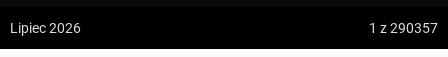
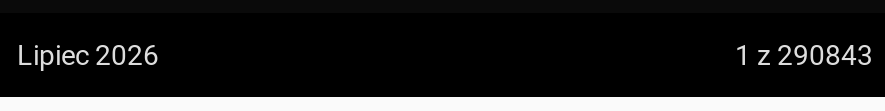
[369,20,438,36] 1 z 290357 -> [735,39,873,71] 1 z 290843

